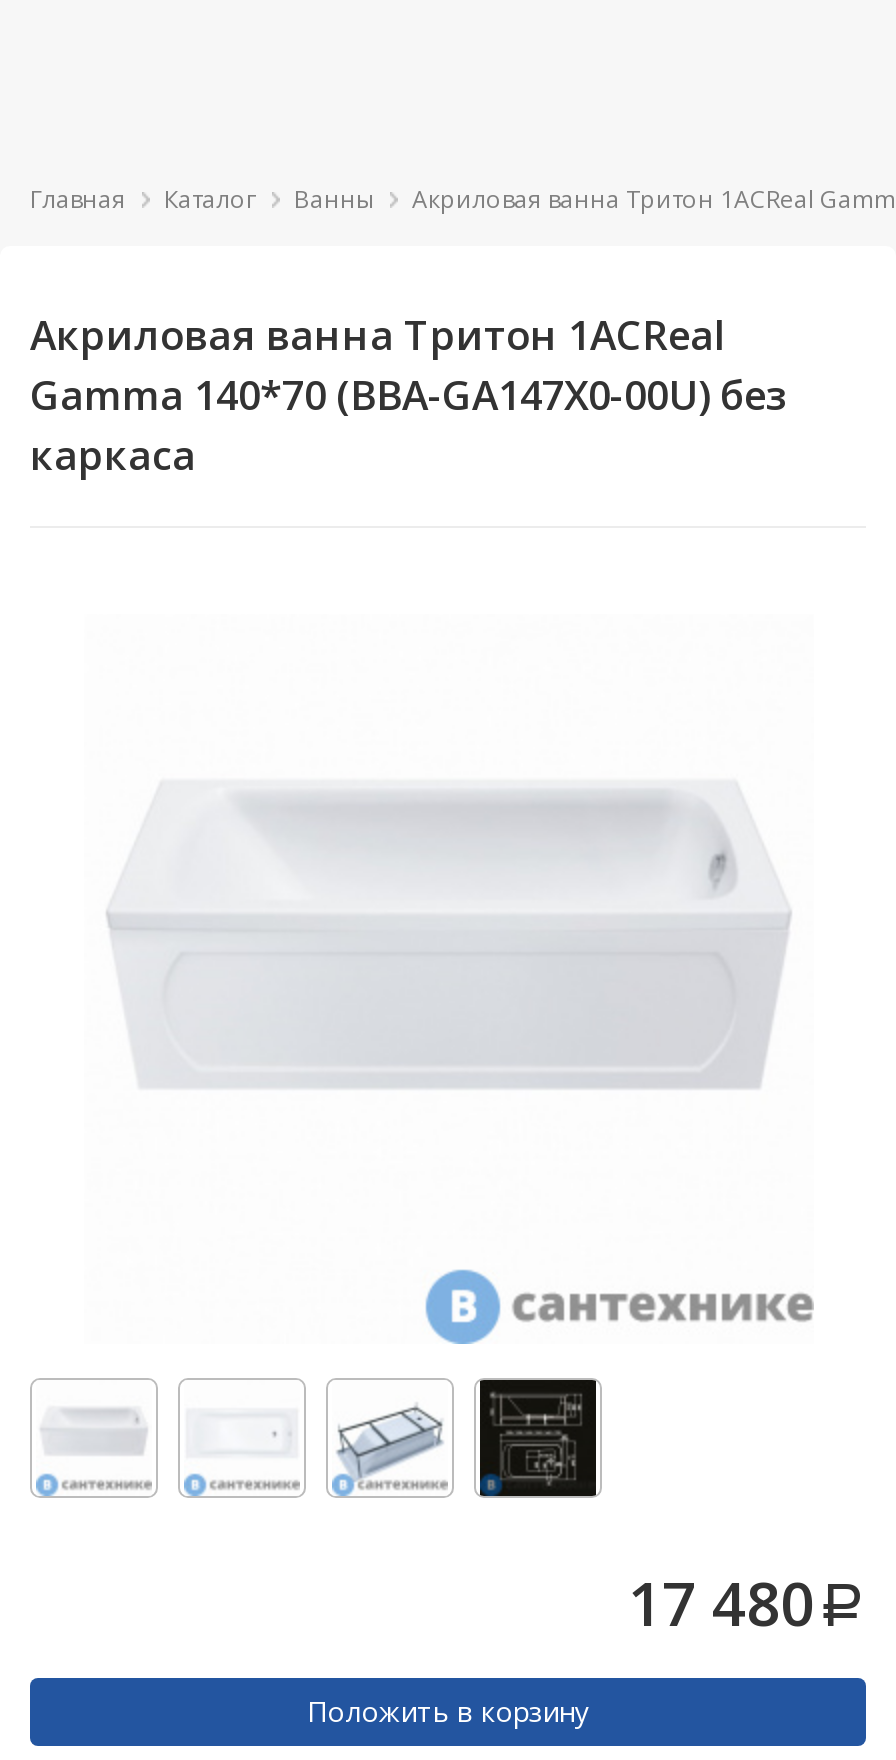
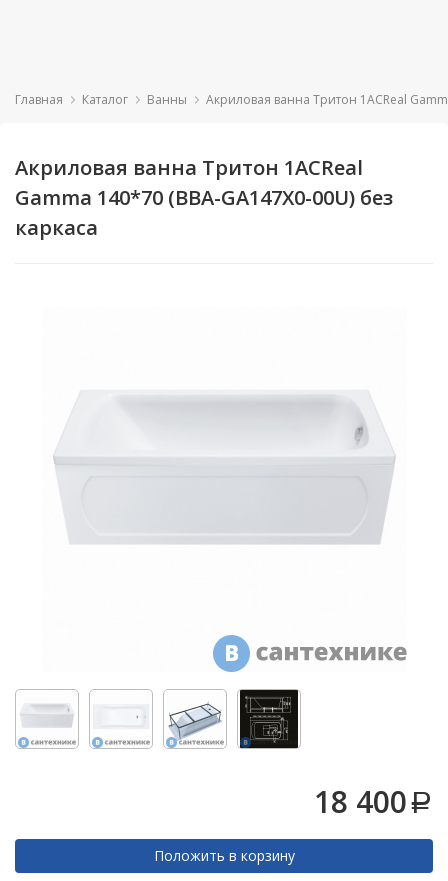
[628,1562,866,1644] 17 480a -> [314,781,433,822] 18 400a

